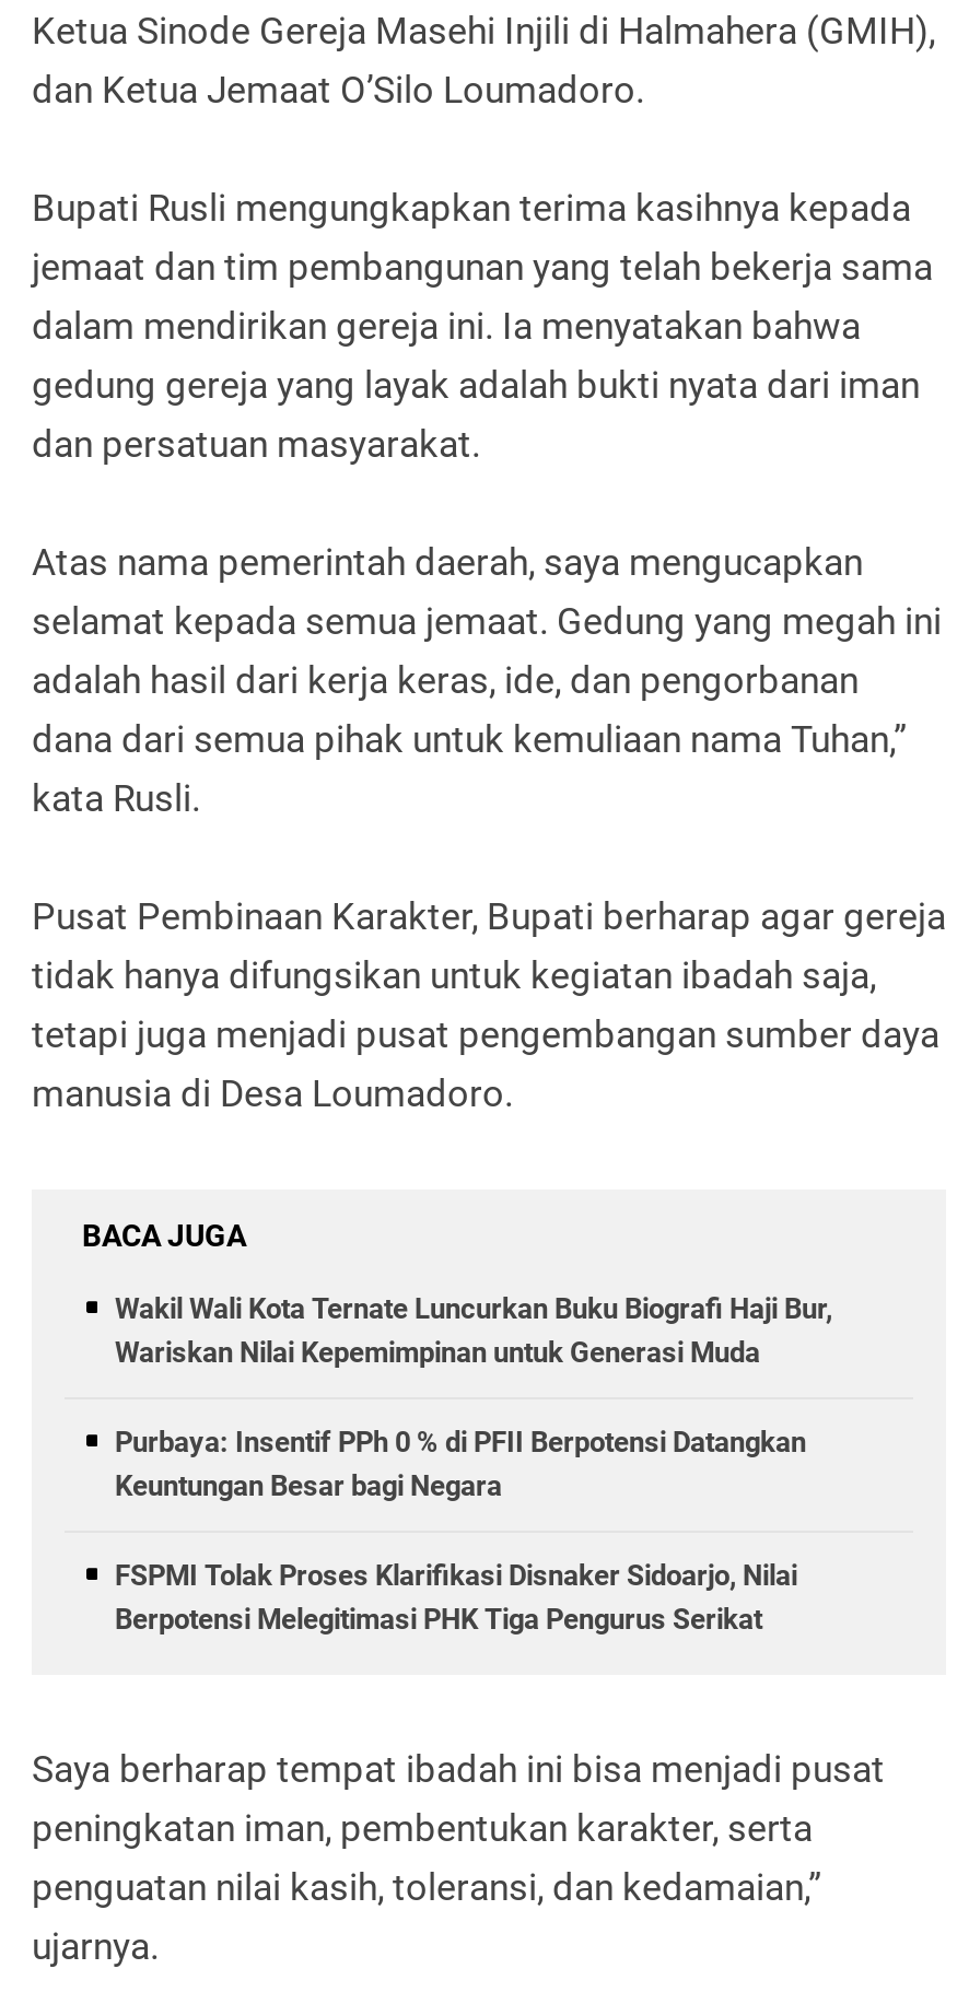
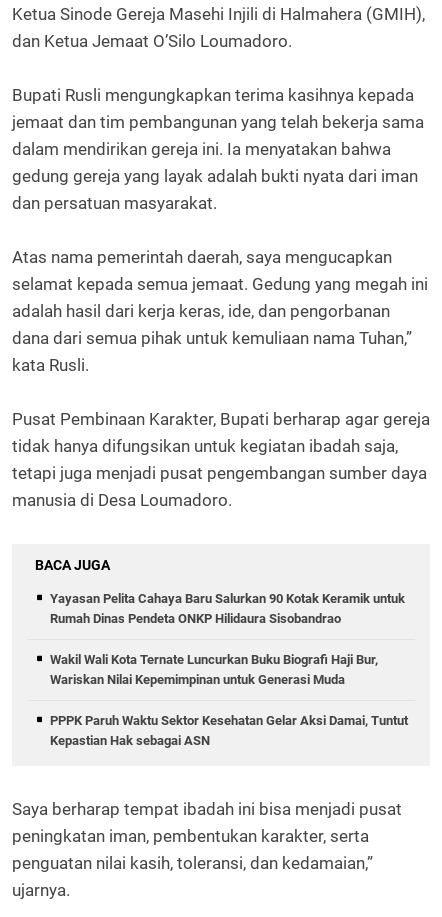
none -> [50,591,405,626] Yayasan Pelita Cahaya Baru Salurkan 90 Kotak Keramik untuk | Rumah Dinas Pendeta ONKP Hilidaura Sisobandrao
moved [115,1292,832,1369] -> [50,652,378,687]: Wakil Wali Kota Ternate Luncurkan Buku Biografi Haji Bur, | Wariskan Nilai Kepemimpinan untuk Generasi Muda
[115,1426,806,1636] Purbaya: Insentif PPh 0 % di PFII Berpotensi Datangkan | Keuntungan Besar bagi Negara | FSPMI Tolak Proses Klarifikasi Disnaker Sidoarjo, Nilai | Berpotensi Melegitimasi PHK Tiga Pengurus Serikat -> [50,713,408,748] PPPK Paruh Waktu Sektor Kesehatan Gelar Aksi Damai, Tuntut | Kepastian Hak sebagai ASN

